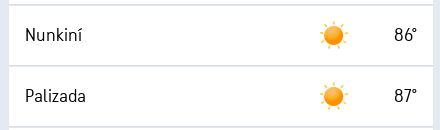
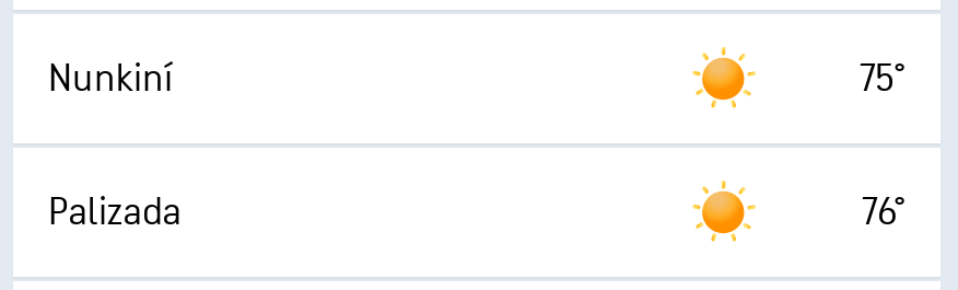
[394,24,417,45] 86° -> [860,55,906,101] 75°
[394,85,417,106] 87° -> [862,188,906,234] 76°

